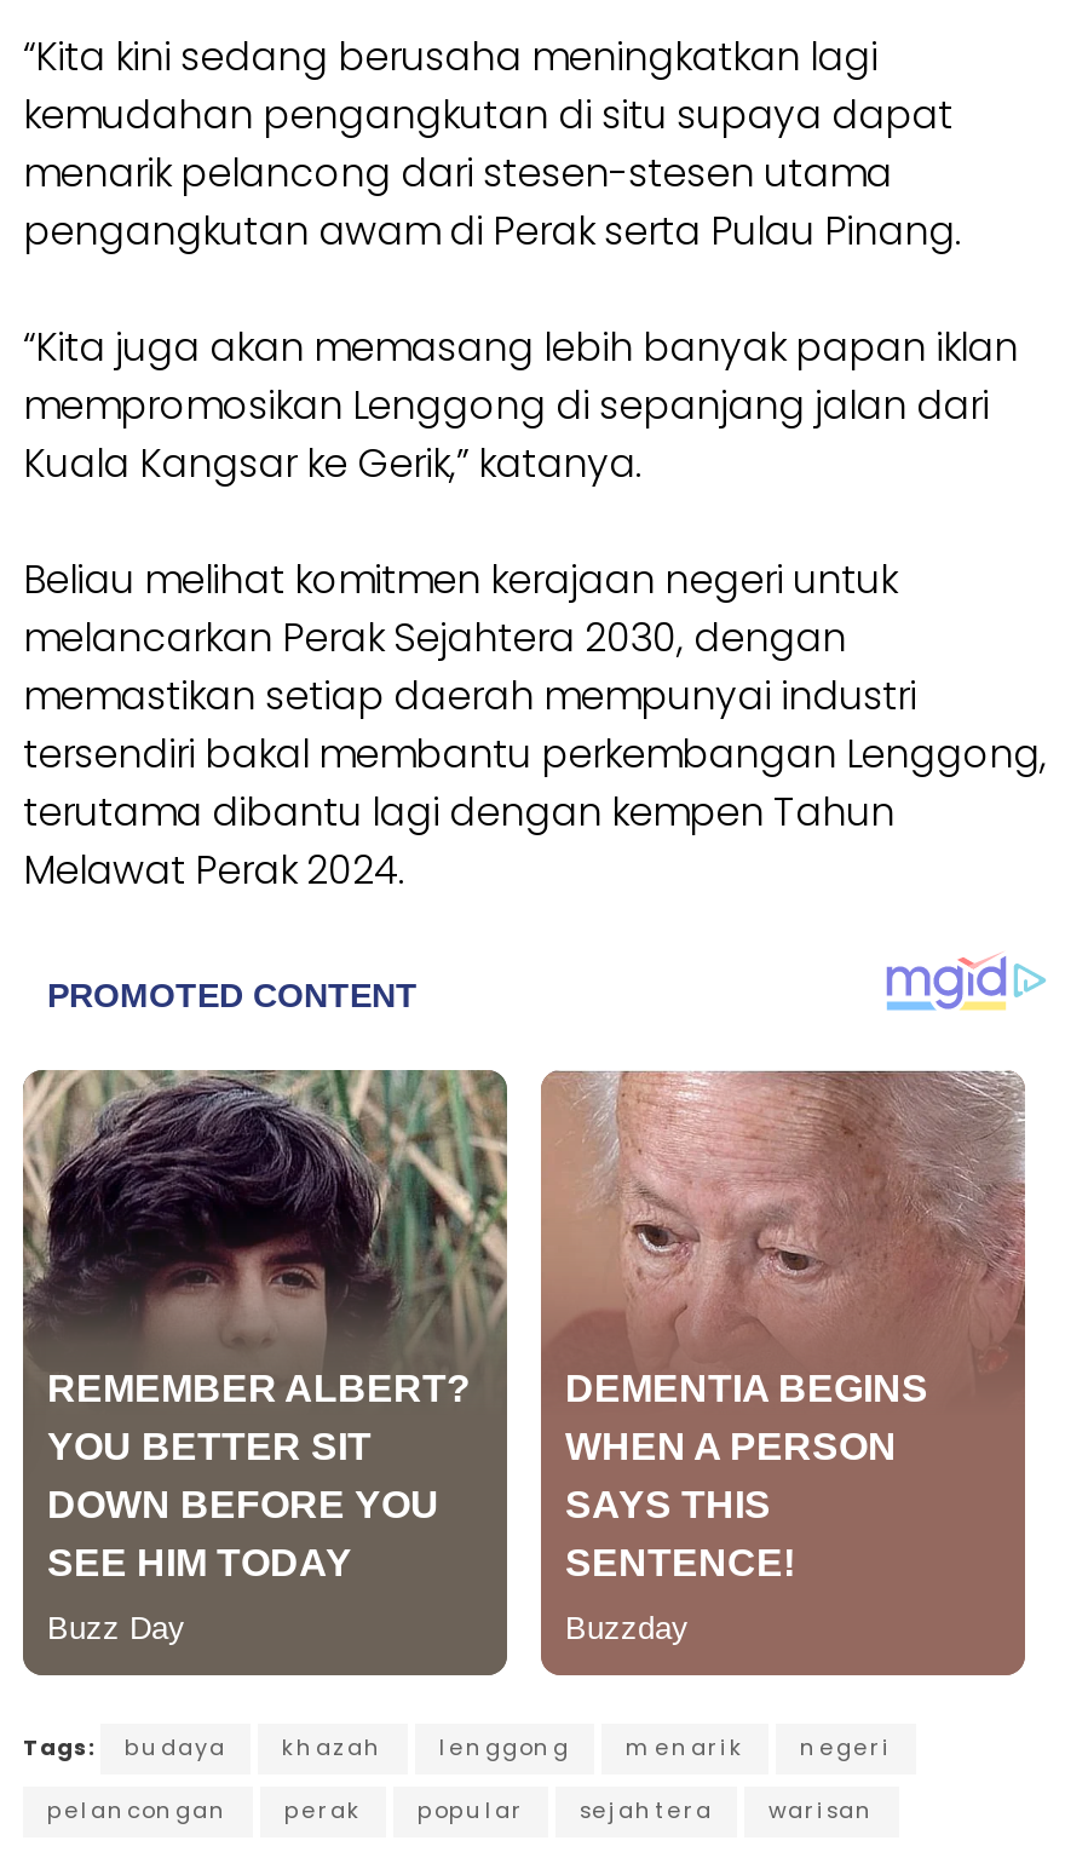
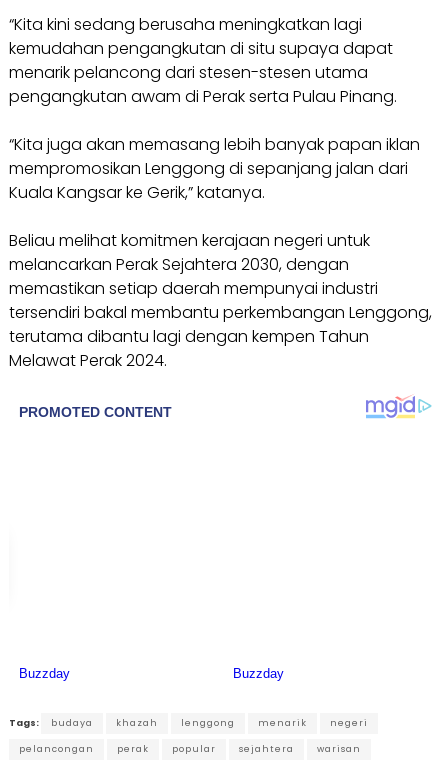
[21,1068,510,1678] [image] -> none
[539,1068,1027,1678] [image] -> none

